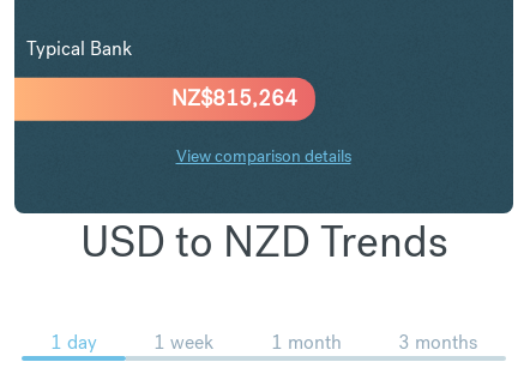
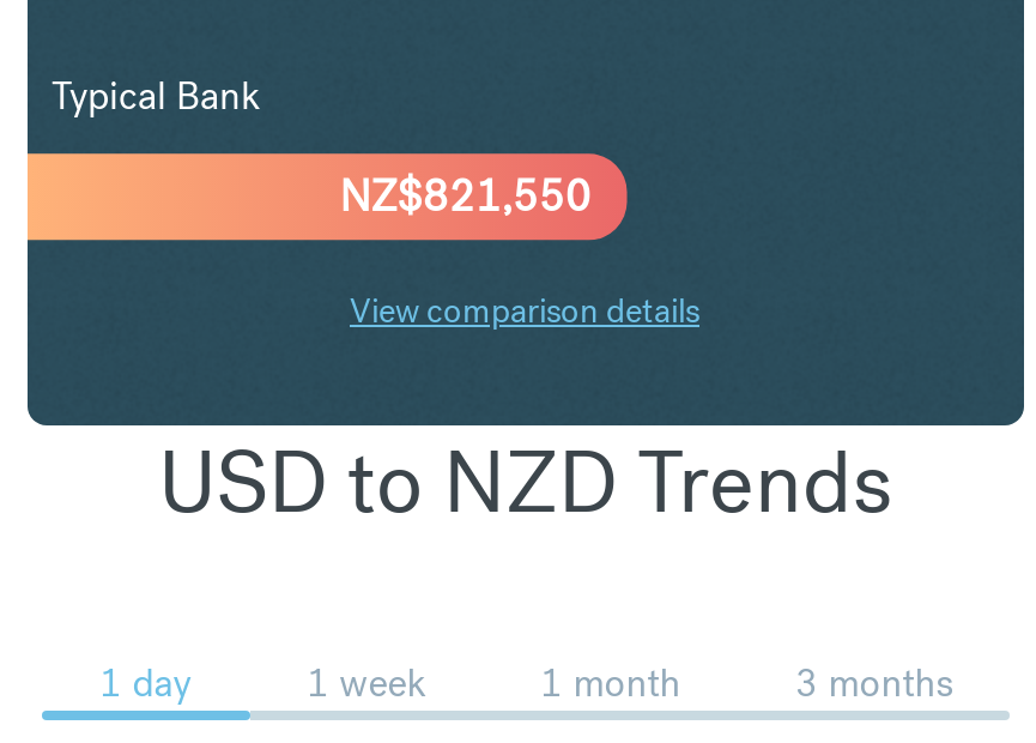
[171,84,297,111] NZ$815,264 -> [339,168,591,223] NZ$821,550

